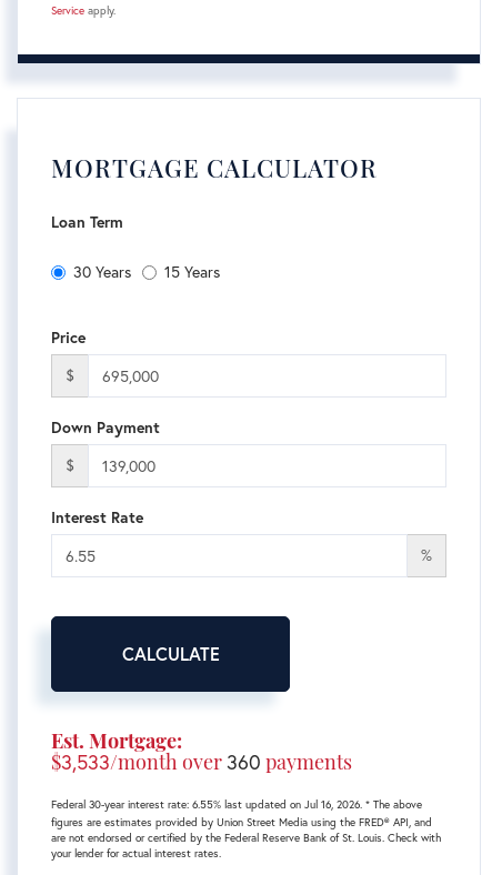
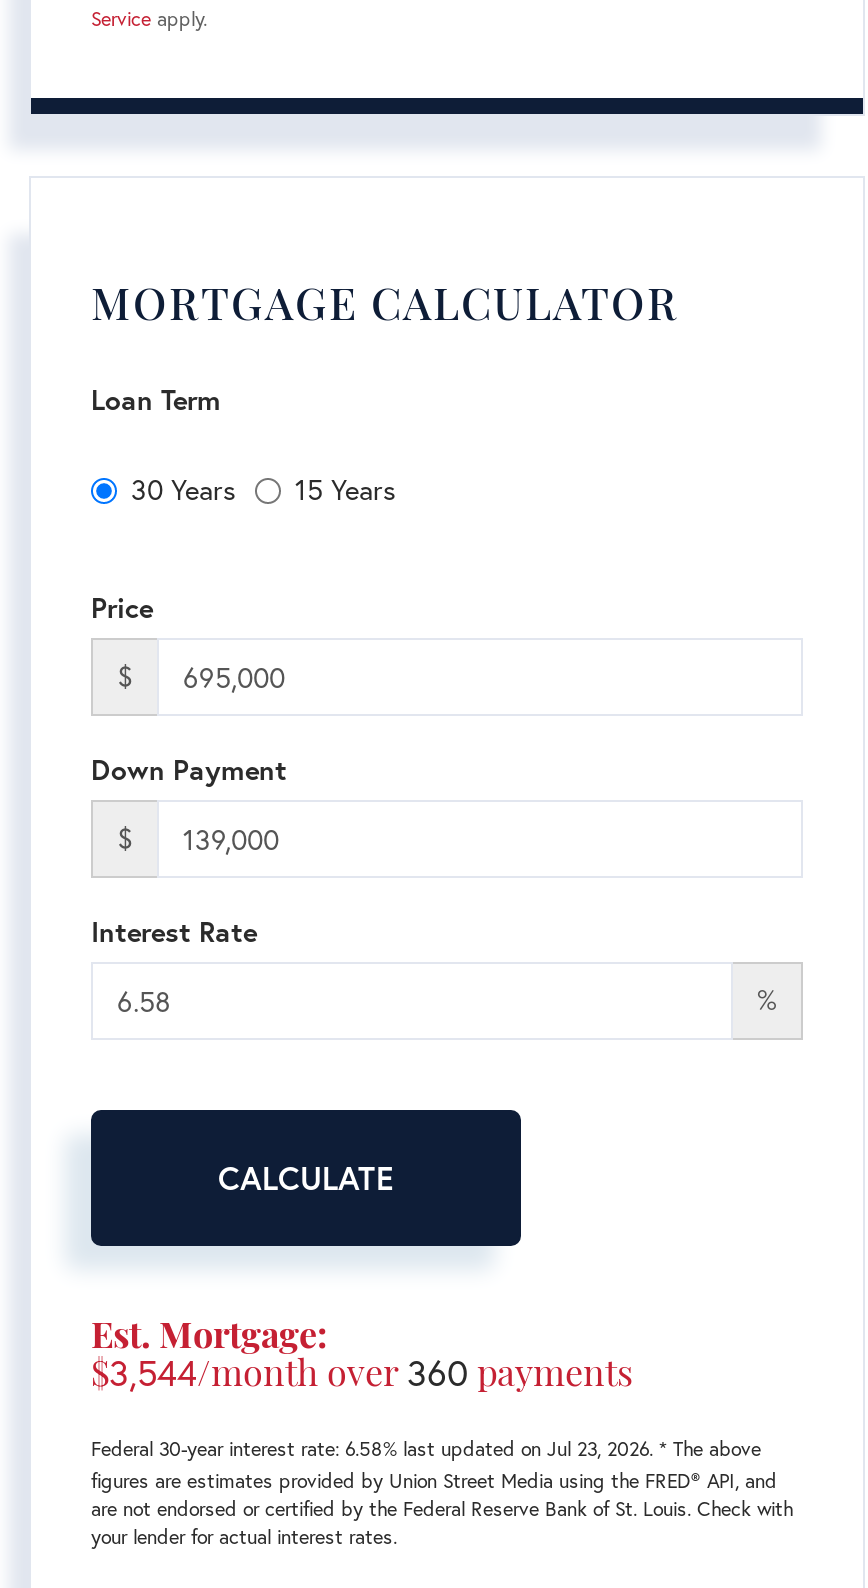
[51,749,352,776] $3,533/month over 360 payments -> [91,1349,633,1397] $3,544/month over 360 payments
[51,798,422,812] Federal 30-year interest rate: 6.55% last updated on Jul 16, 2026. * The above -> [91,1437,761,1463] Federal 30-year interest rate: 6.58% last updated on Jul 23, 2026. * The above

